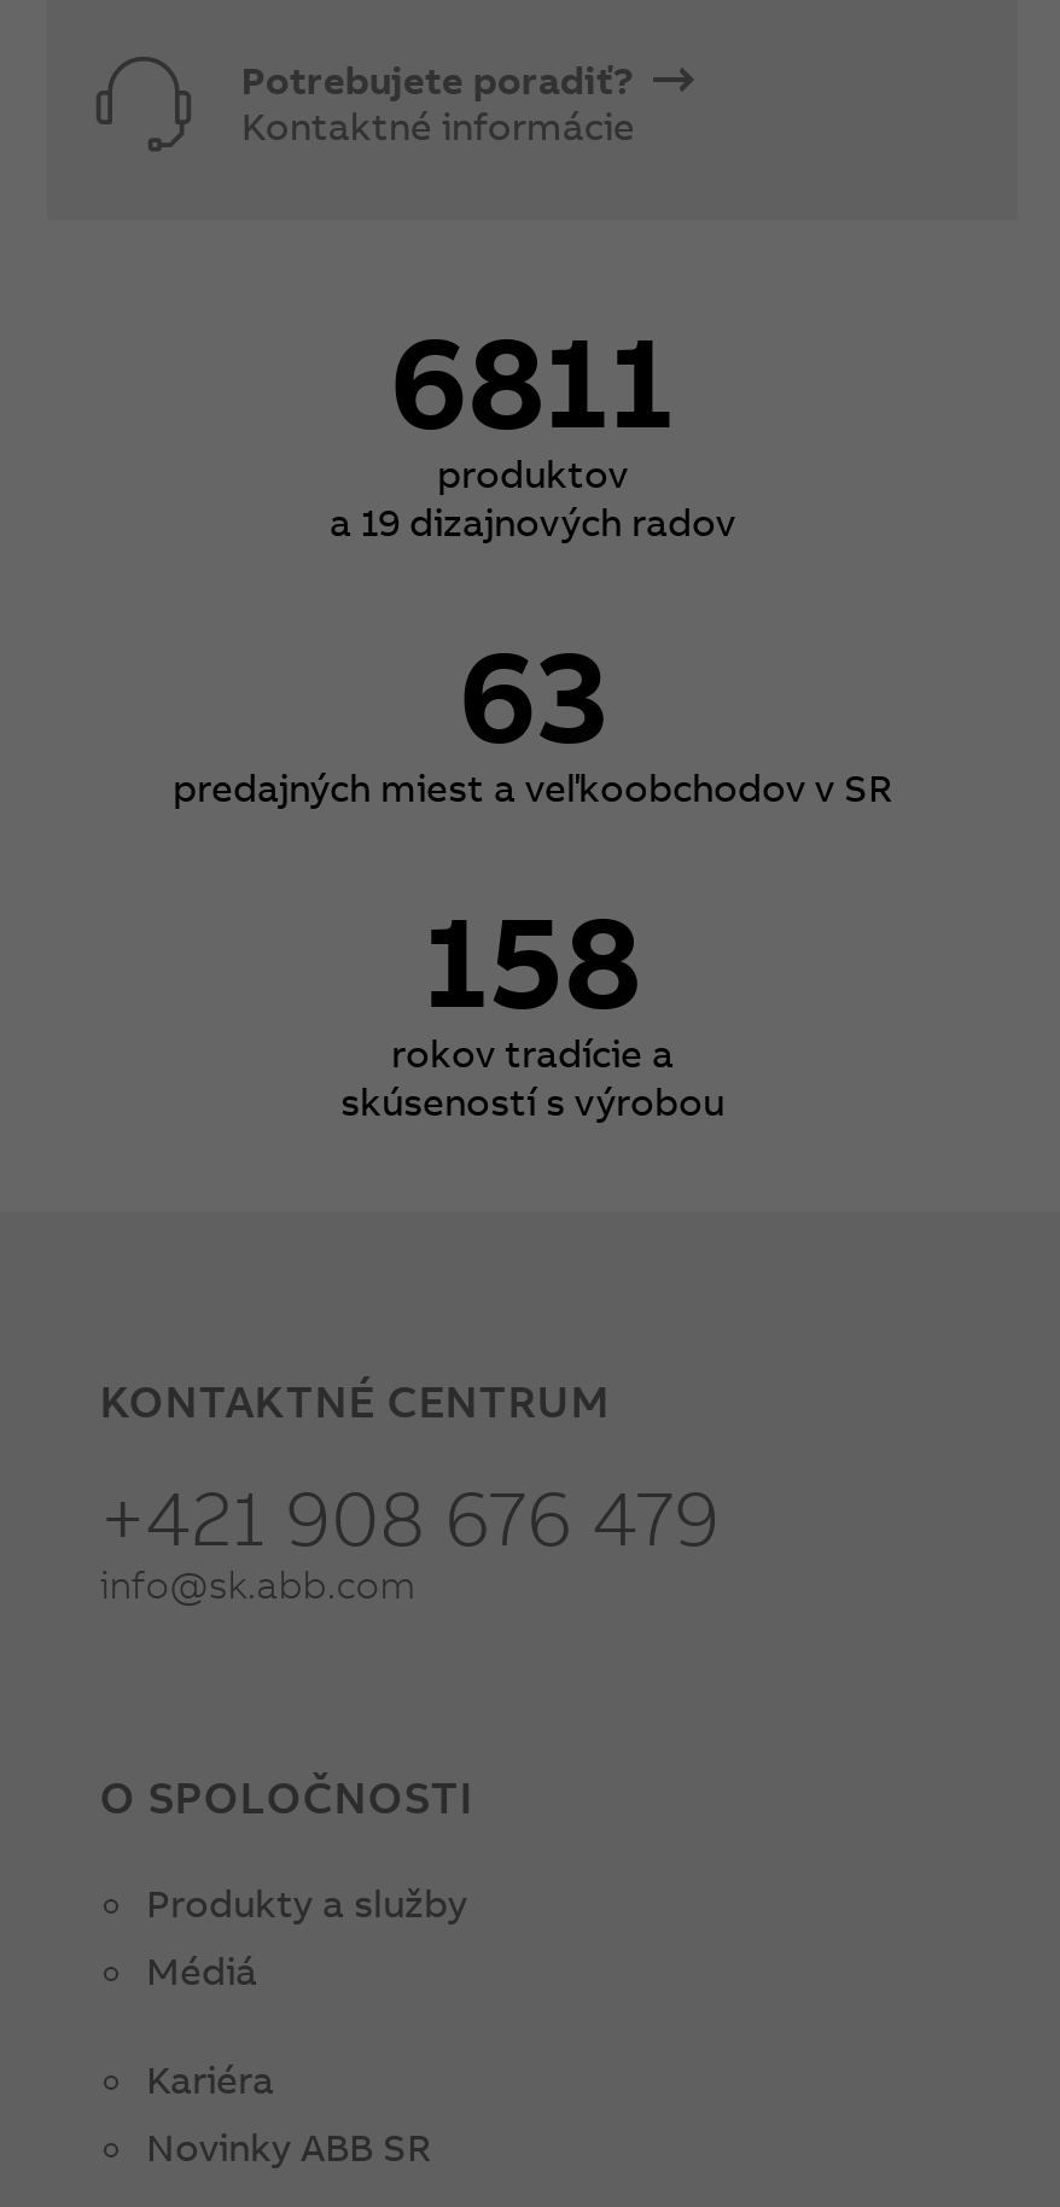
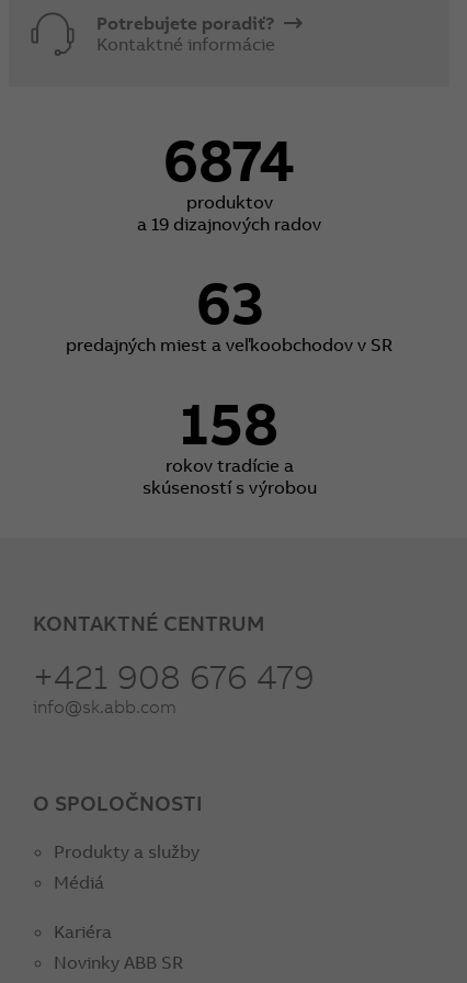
[390,297,675,461] 6811 -> [163,122,295,196] 6874

